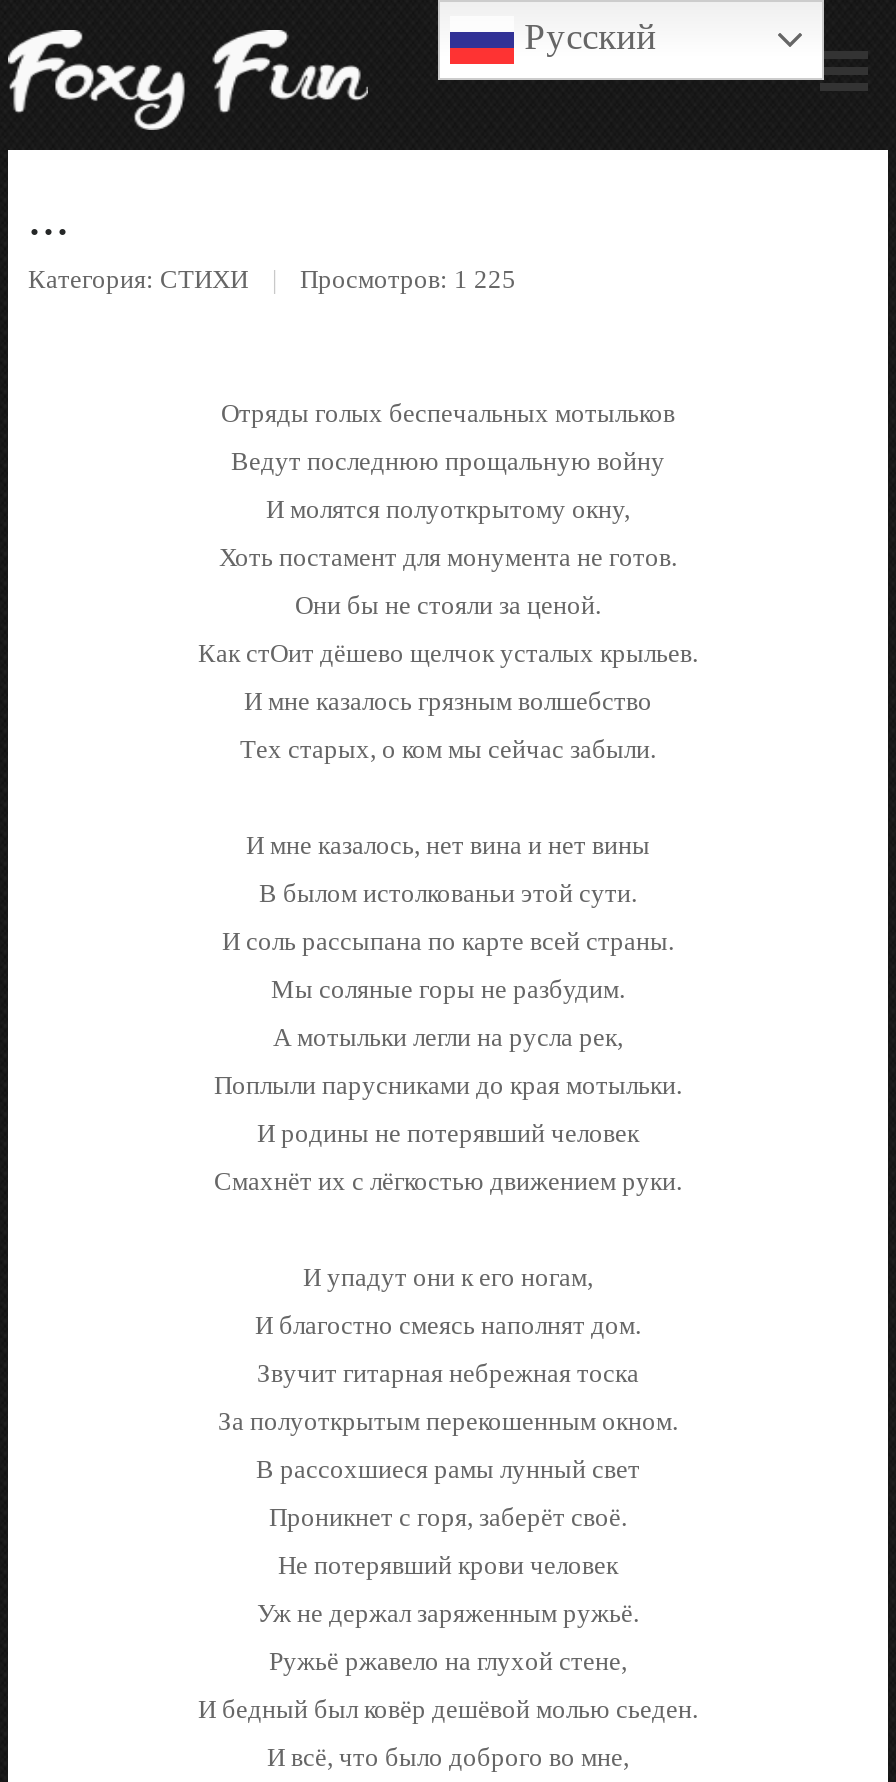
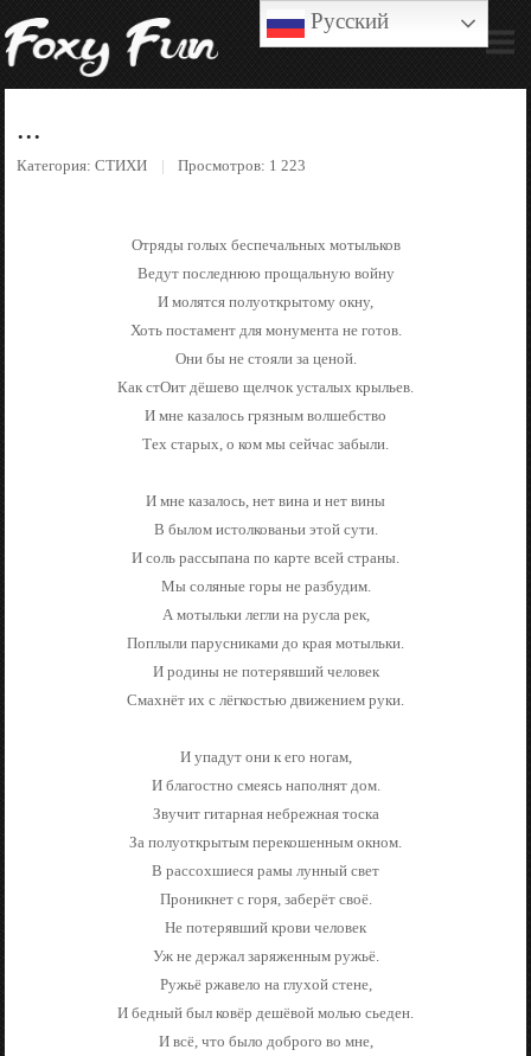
[28,264,516,294] Категория: СТИХИ Просмотров: 1 225 -> [17,156,306,174] Категория: СТИХИ Просмотров: 1 223

